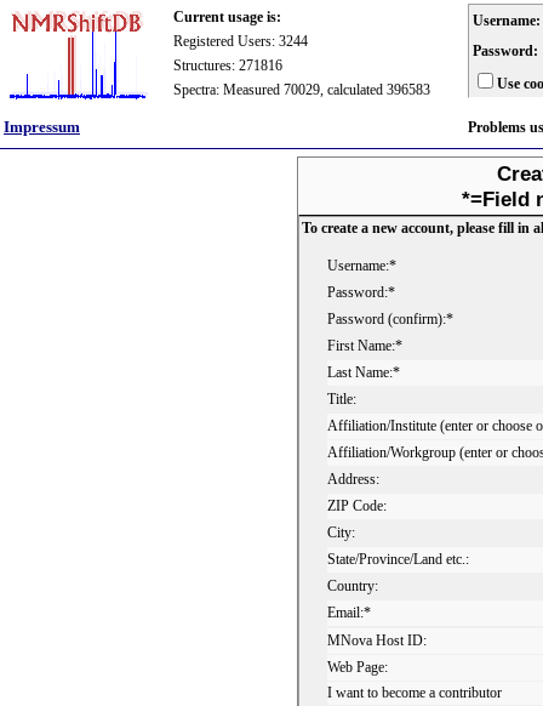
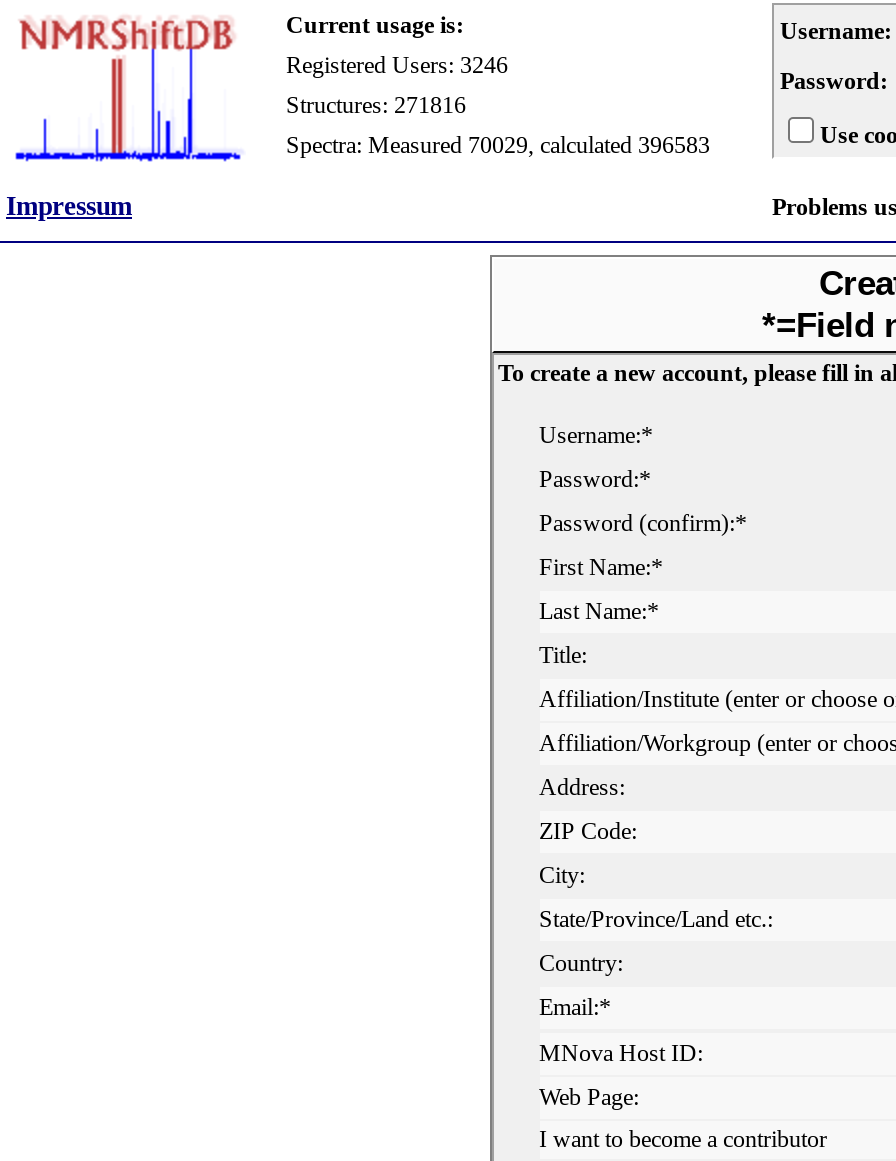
[173,33,308,50] Registered Users: 3244 -> [286,51,508,79] Registered Users: 3246

